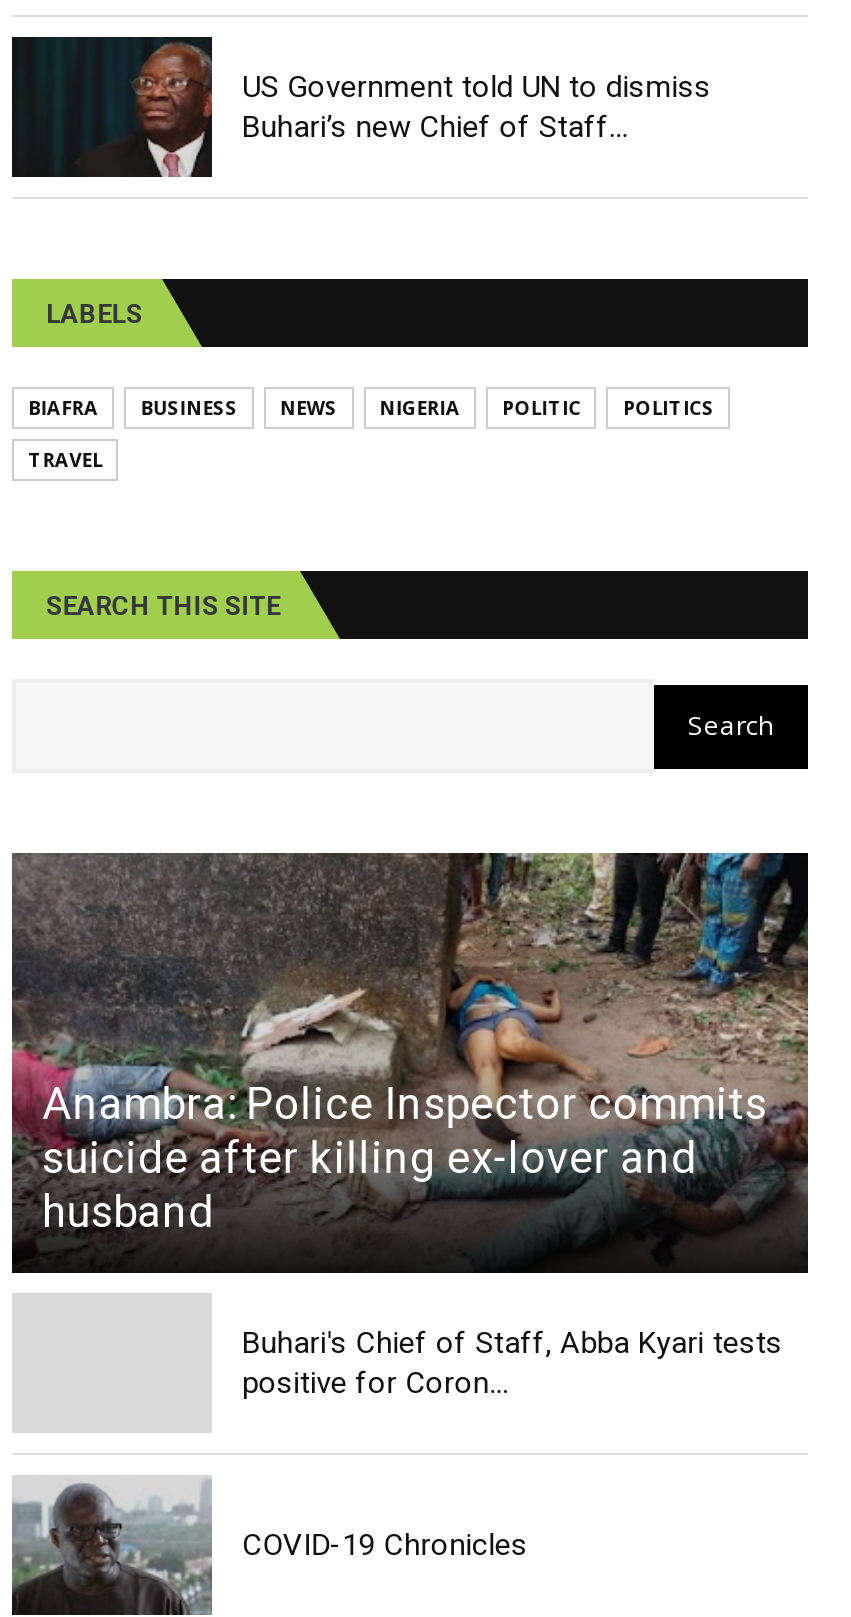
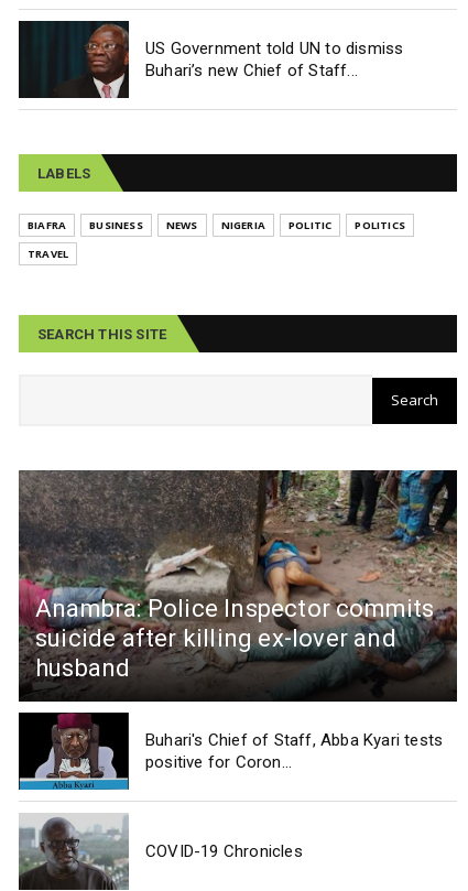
none -> [18,711,130,791] [image]

